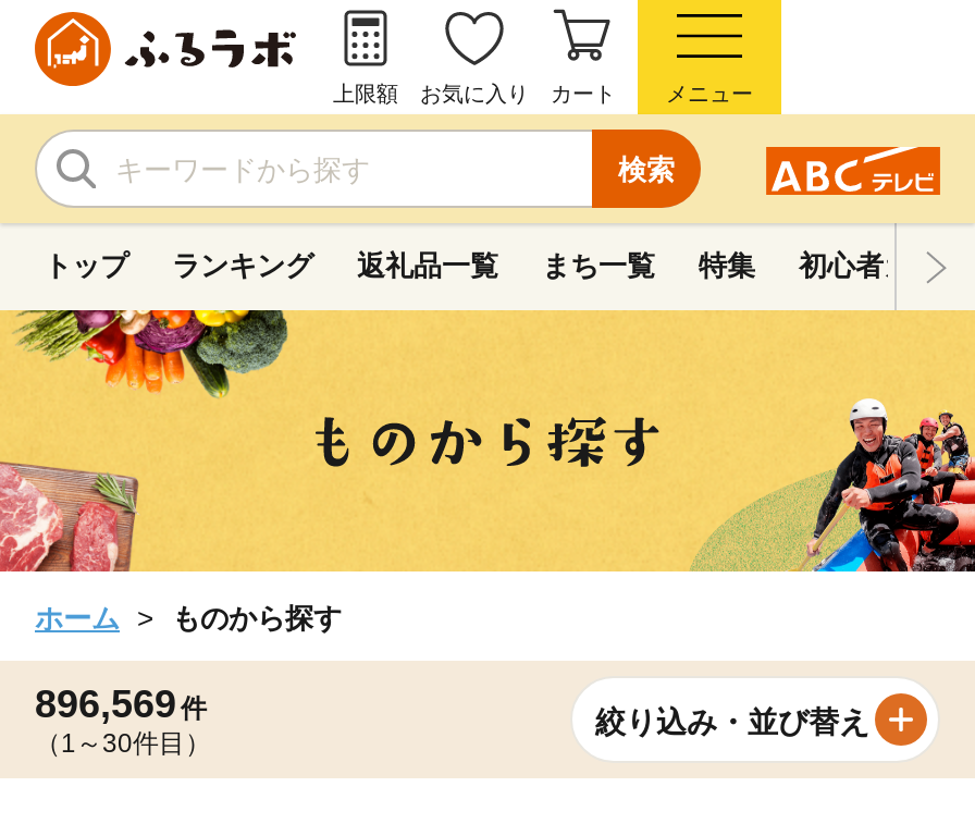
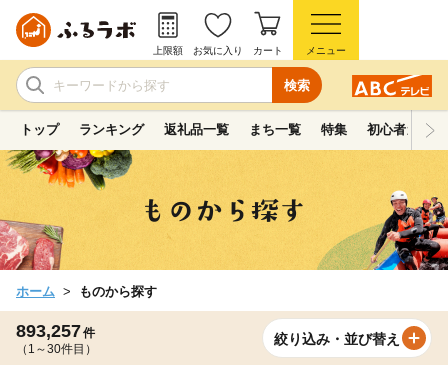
[35,683,207,726] 896,569 件 -> [16,321,95,341] 893,257 件

